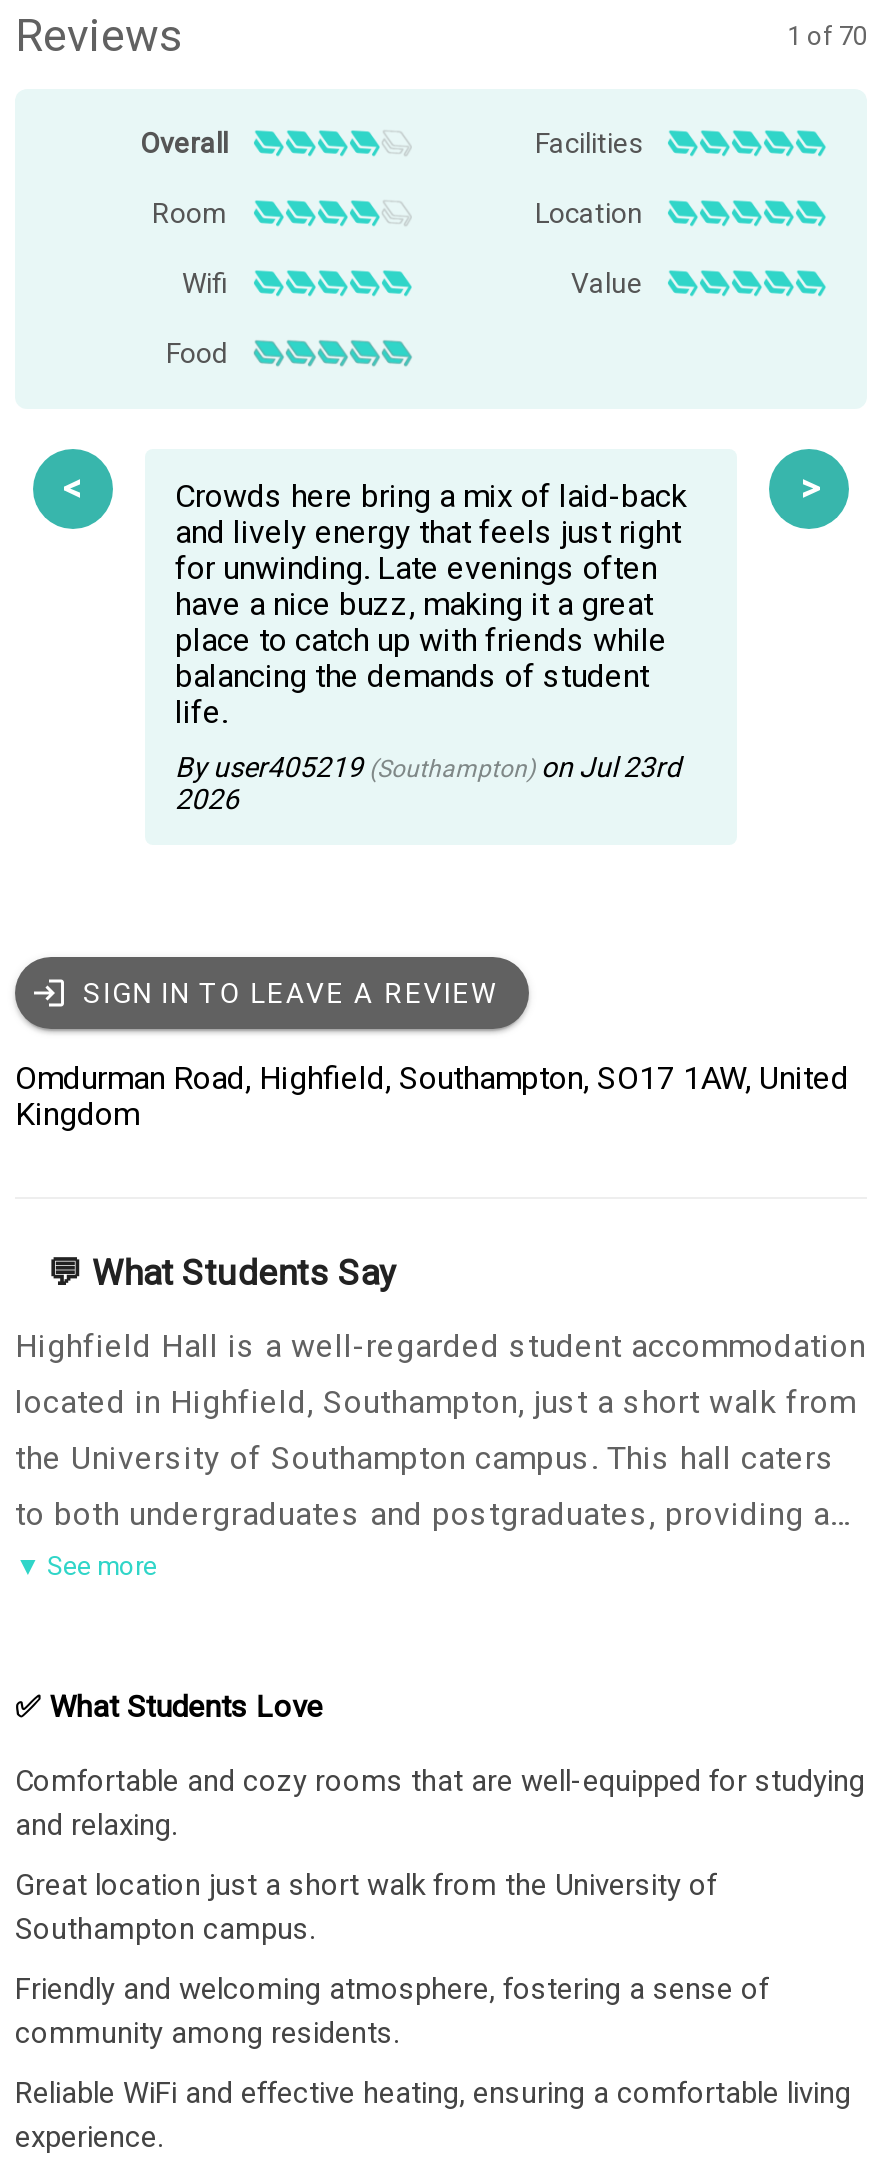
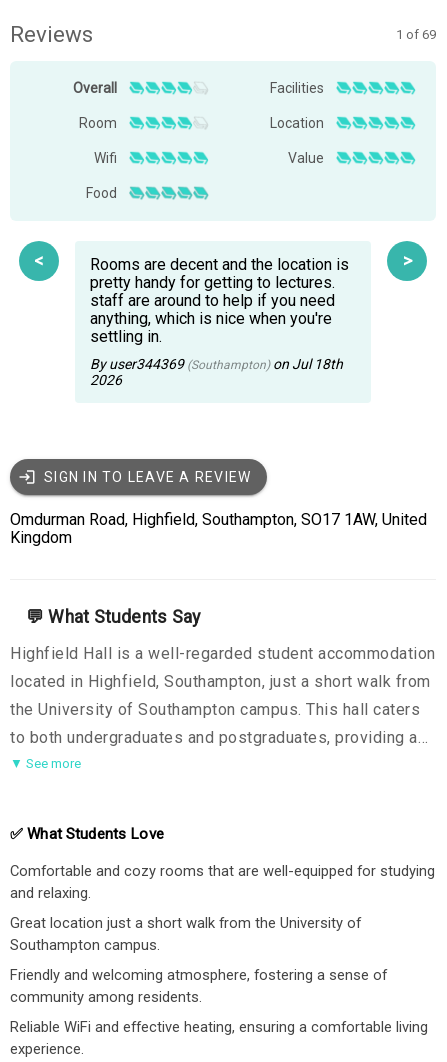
[787,20,867,50] 1 of 70 -> [396,26,436,41] 1 of 69
[175,477,687,731] Crowds here bring a mix of laid-back | and lively energy that feels just right | for unwinding. Late evenings often | have a nice buzz, making it a great | place to catch up with friends while | balancing the demands of student | life. -> [90,255,349,346] Rooms are decent and the location is | pretty handy for getting to lectures. | staff are around to help if you need | anything, which is nice when you're | settling in.
[175,751,681,783] By user405219 (Southampton) on Jul 23rd -> [90,356,343,372] By user344369 (Southampton) on Jul 18th

